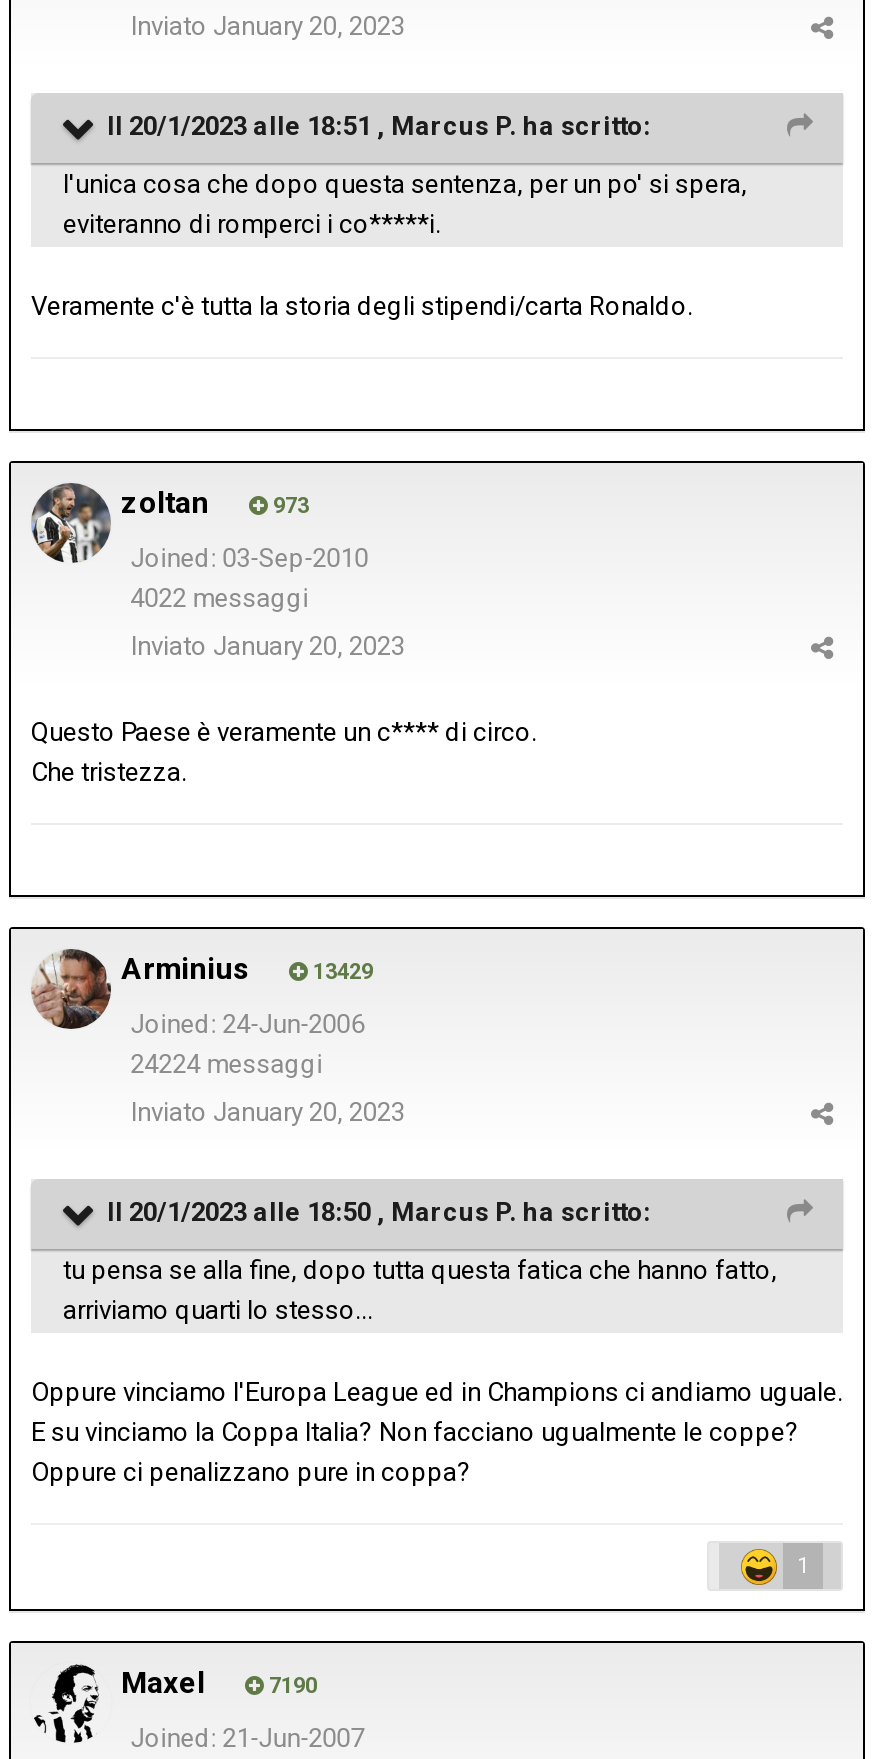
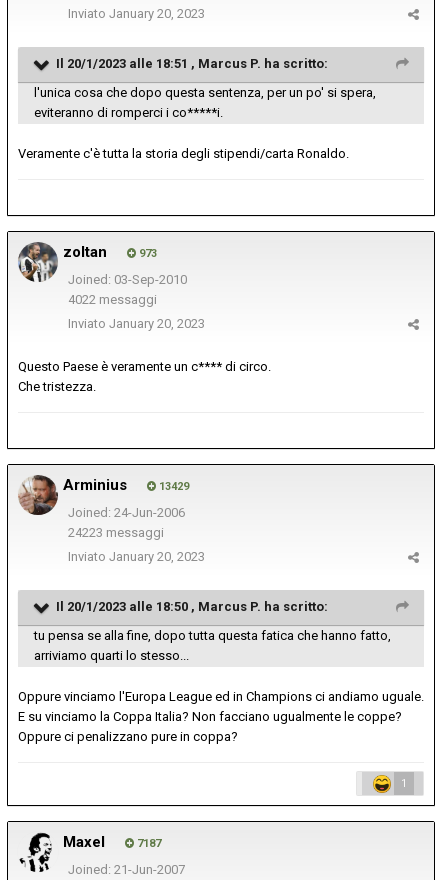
[131,1050,323,1080] 24224 messaggi -> [68,525,164,540] 24223 messaggi
[263,1673,317,1699] 7190 -> [134,837,161,850] 7187

